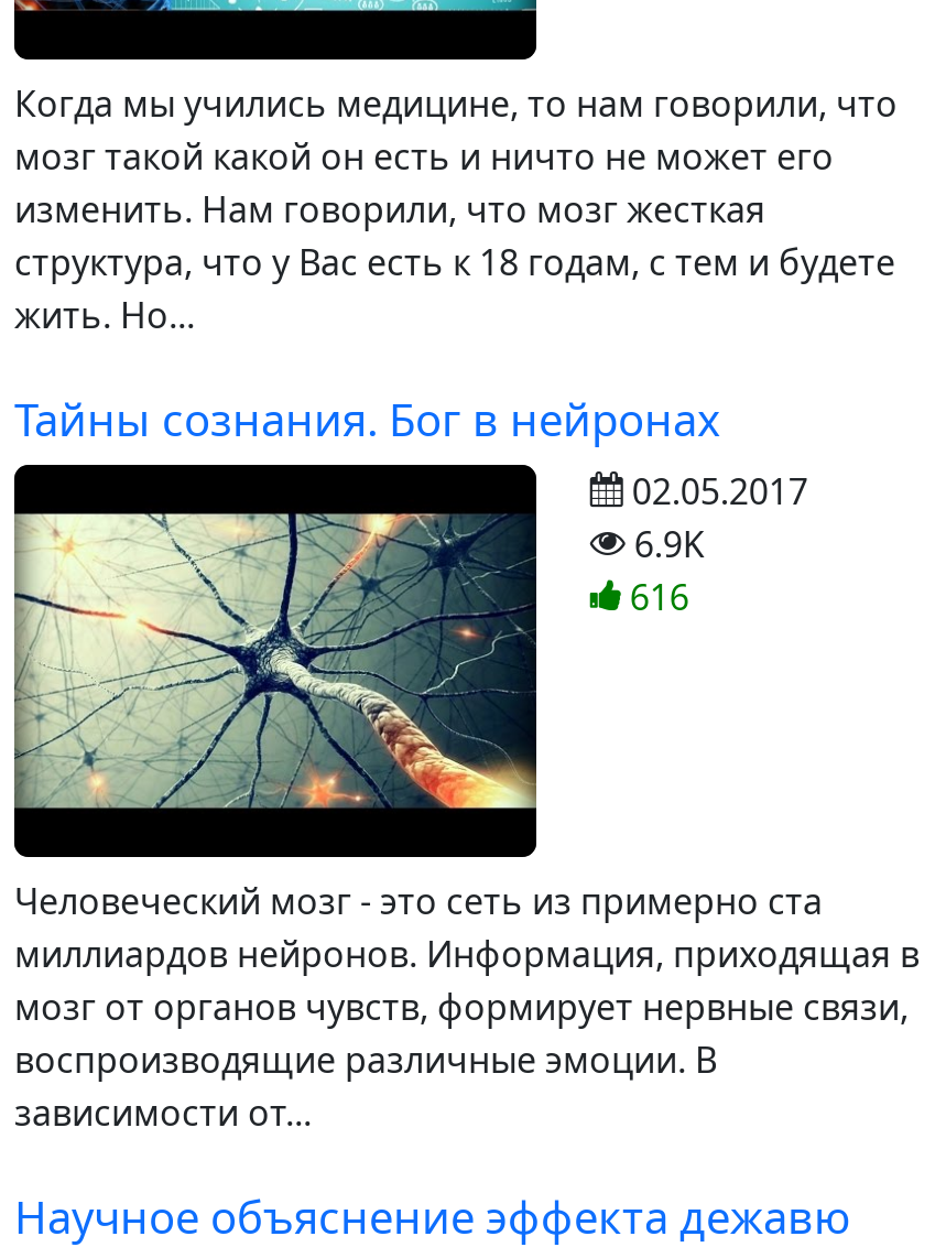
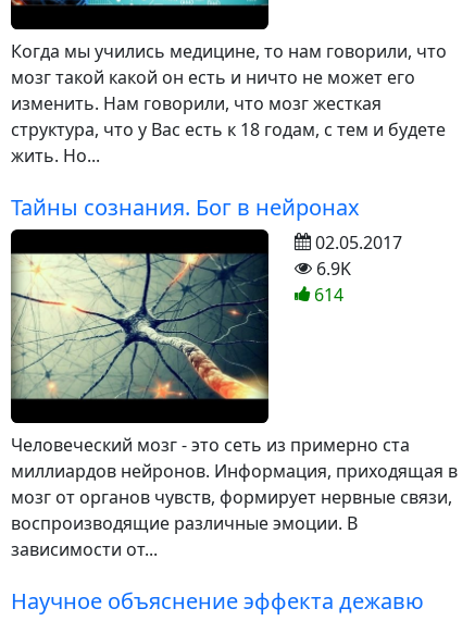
[621,573,689,622] 616 -> [310,283,344,307] 614

